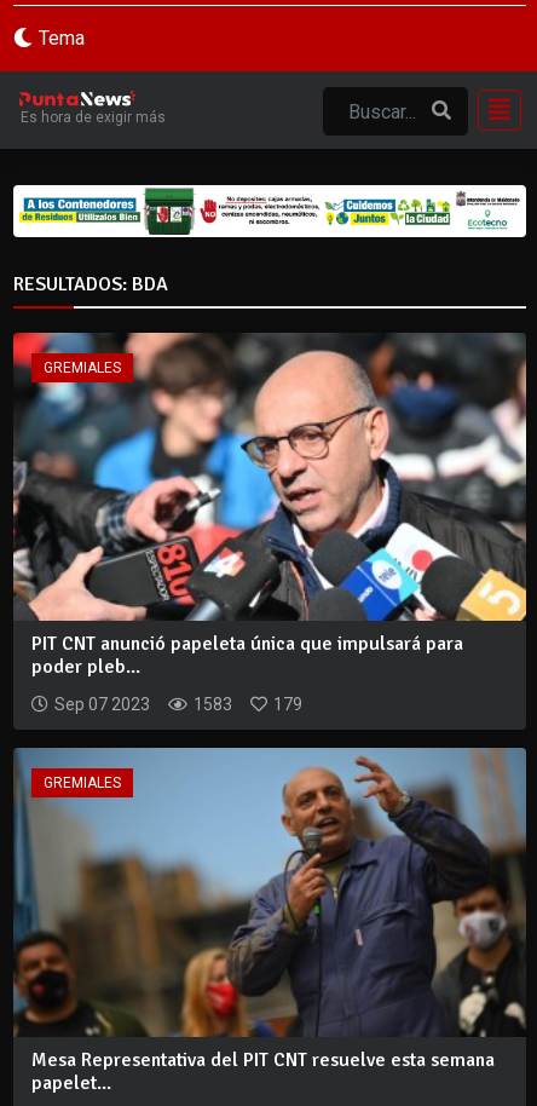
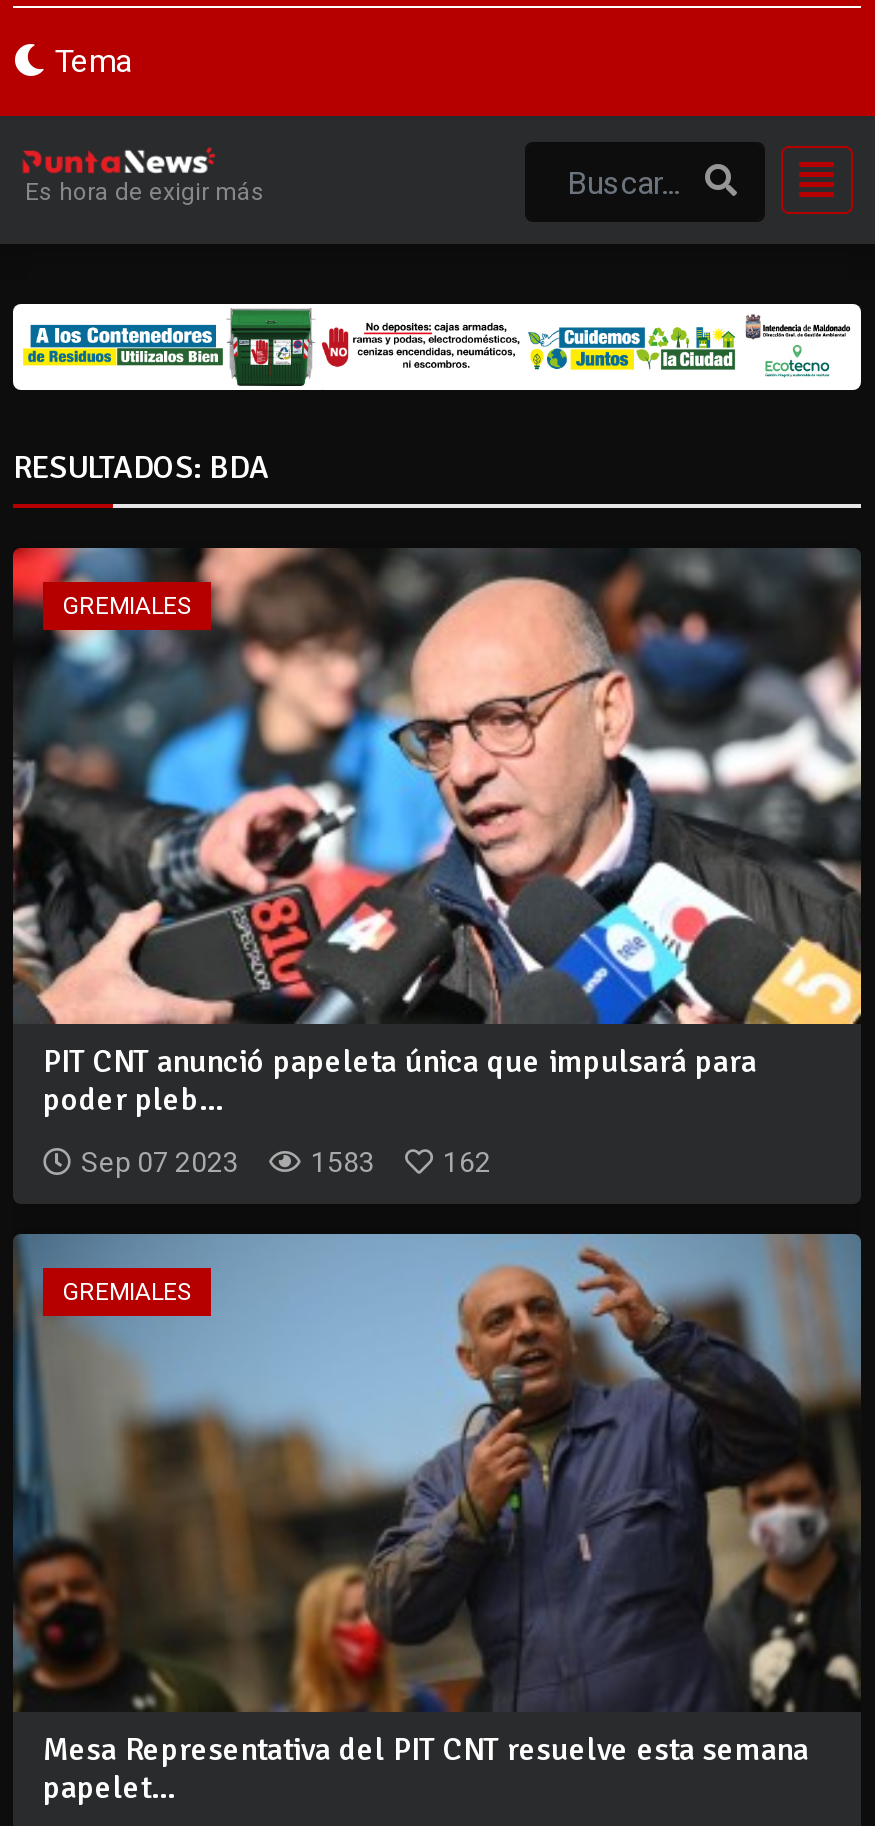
[273,695,302,714] 179 -> [443,1146,491,1178] 162

